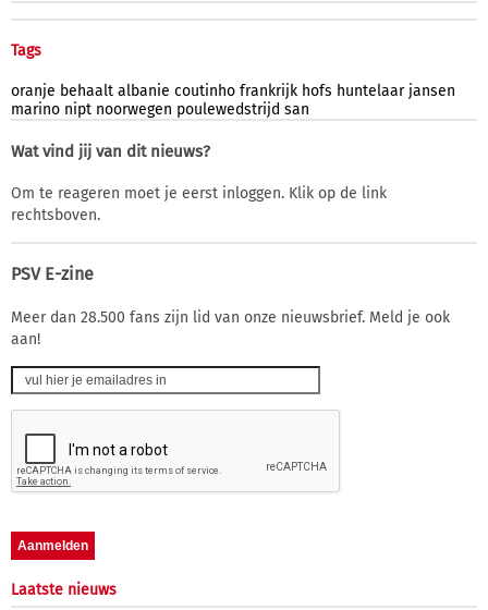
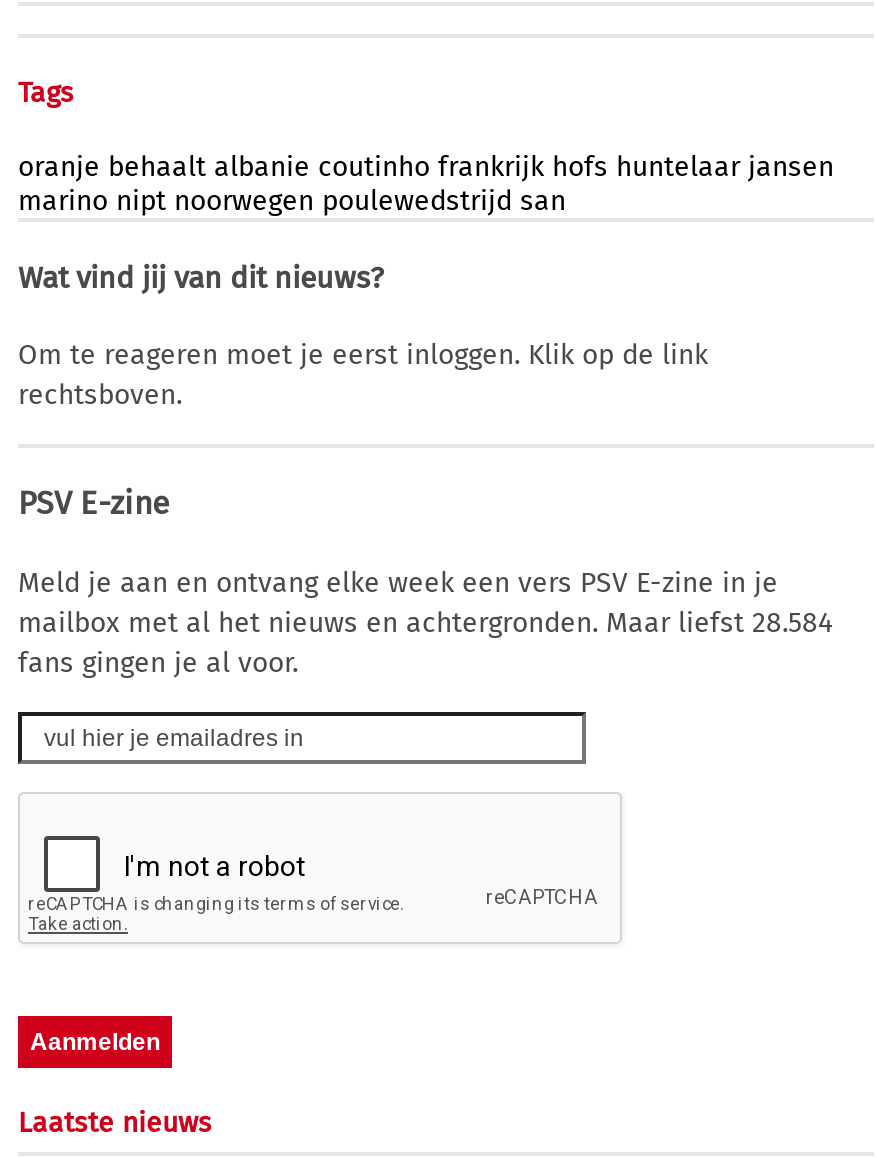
[11,308,450,348] Meer dan 28.500 fans zijn lid van onze nieuwsbrief. Meld je ook | aan! -> [18,565,832,679] Meld je aan en ontvang elke week een vers PSV E-zine in je | mailbox met al het nieuws en achtergronden. Maar liefst 28.584 | fans gingen je al voor.

